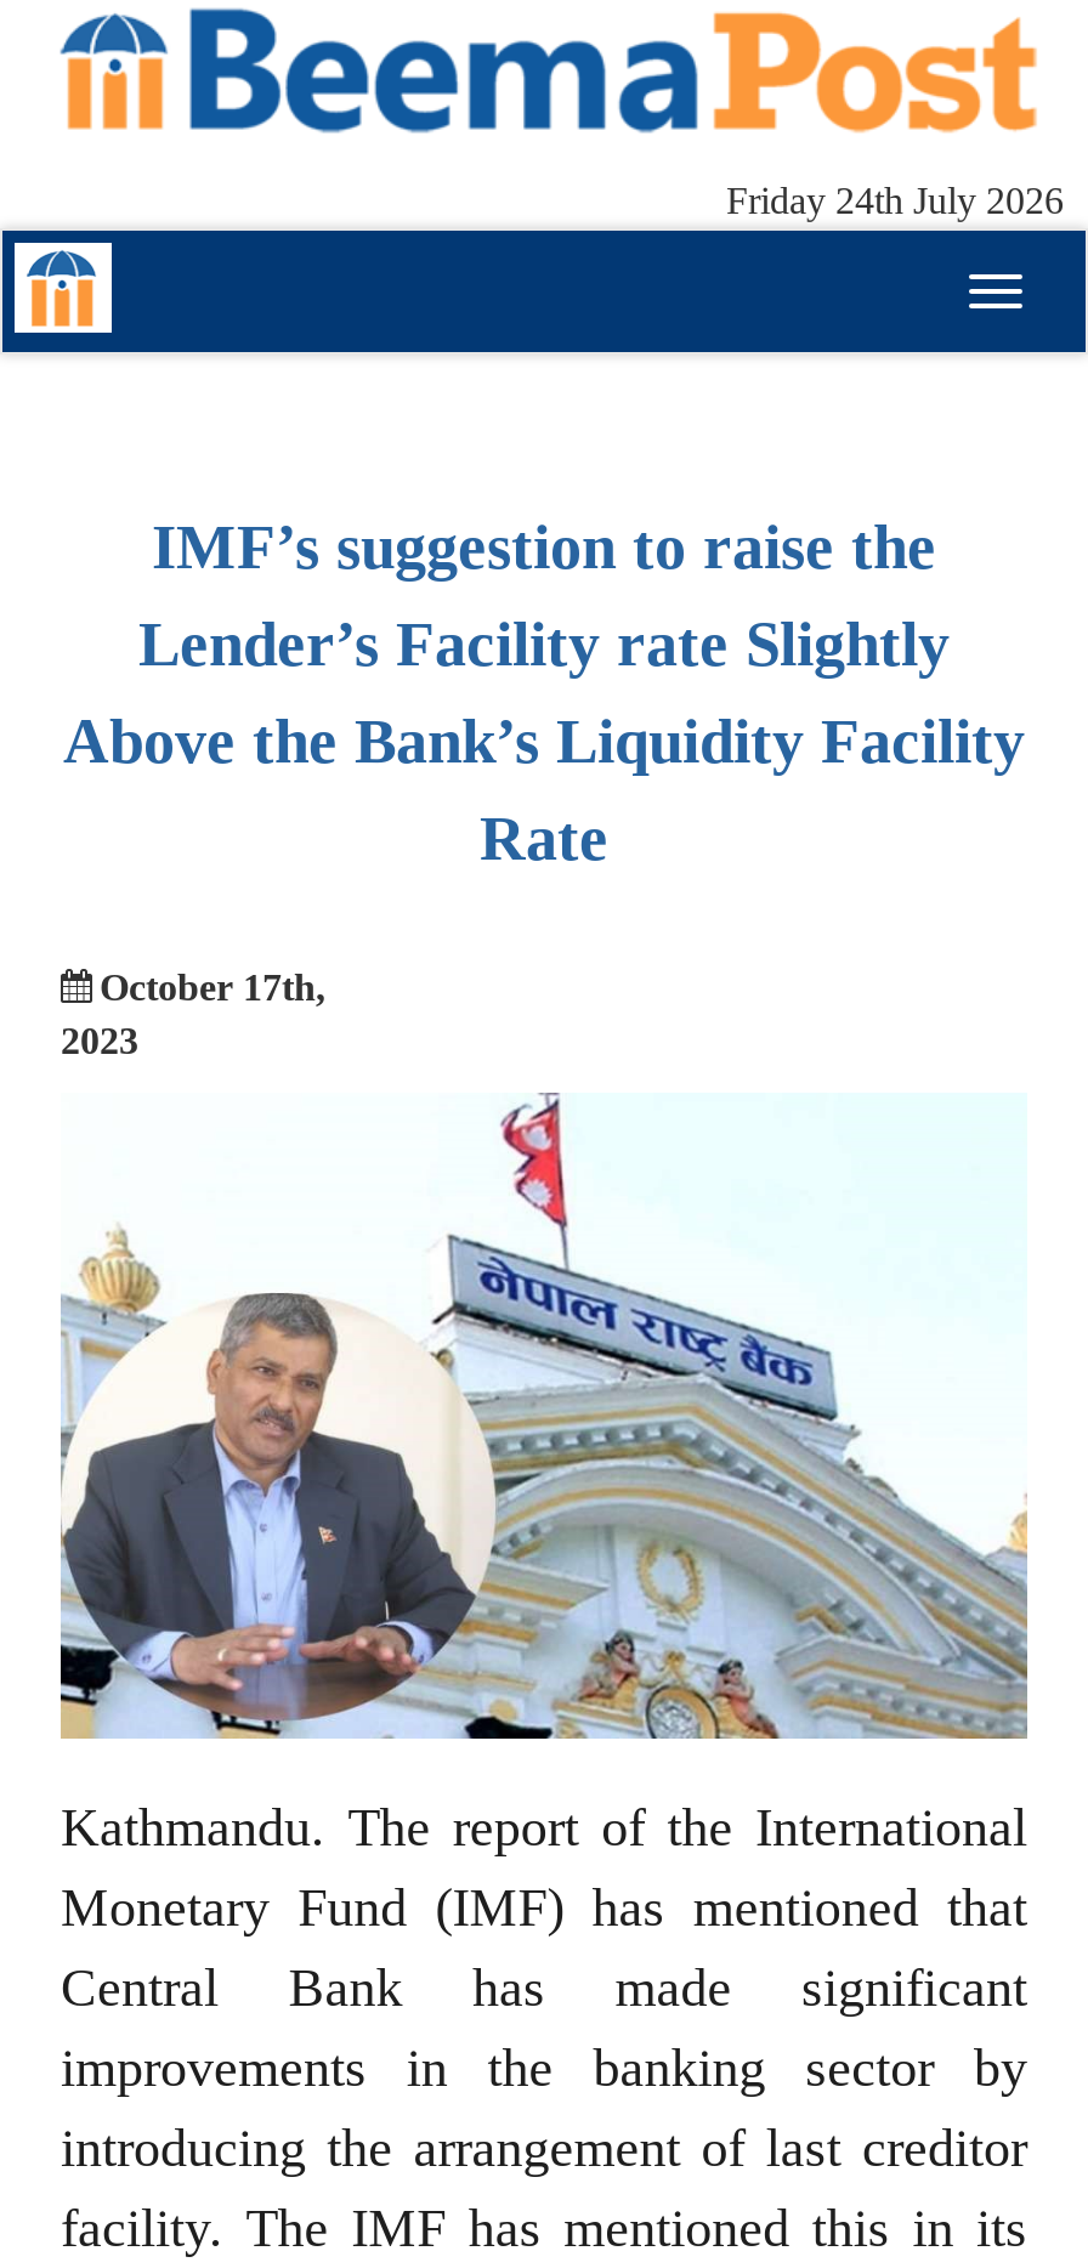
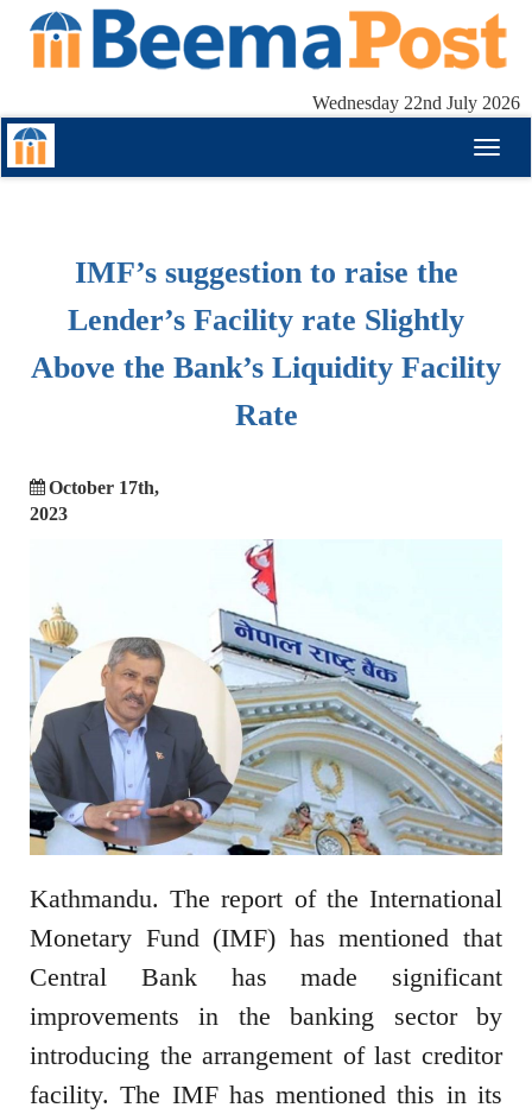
[726,180,1064,221] Friday 24th July 2026 -> [312,93,520,113] Wednesday 22nd July 2026

